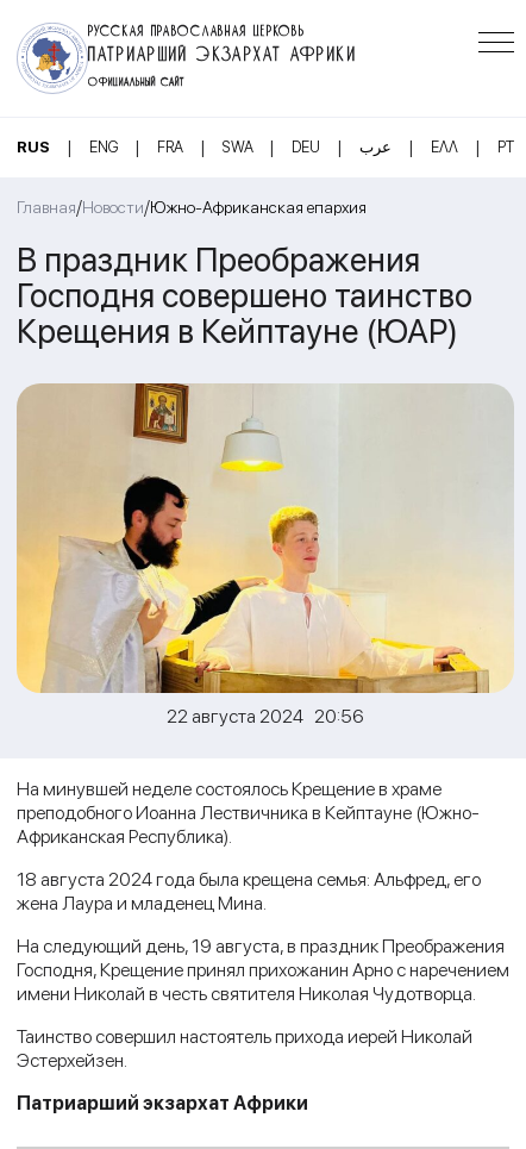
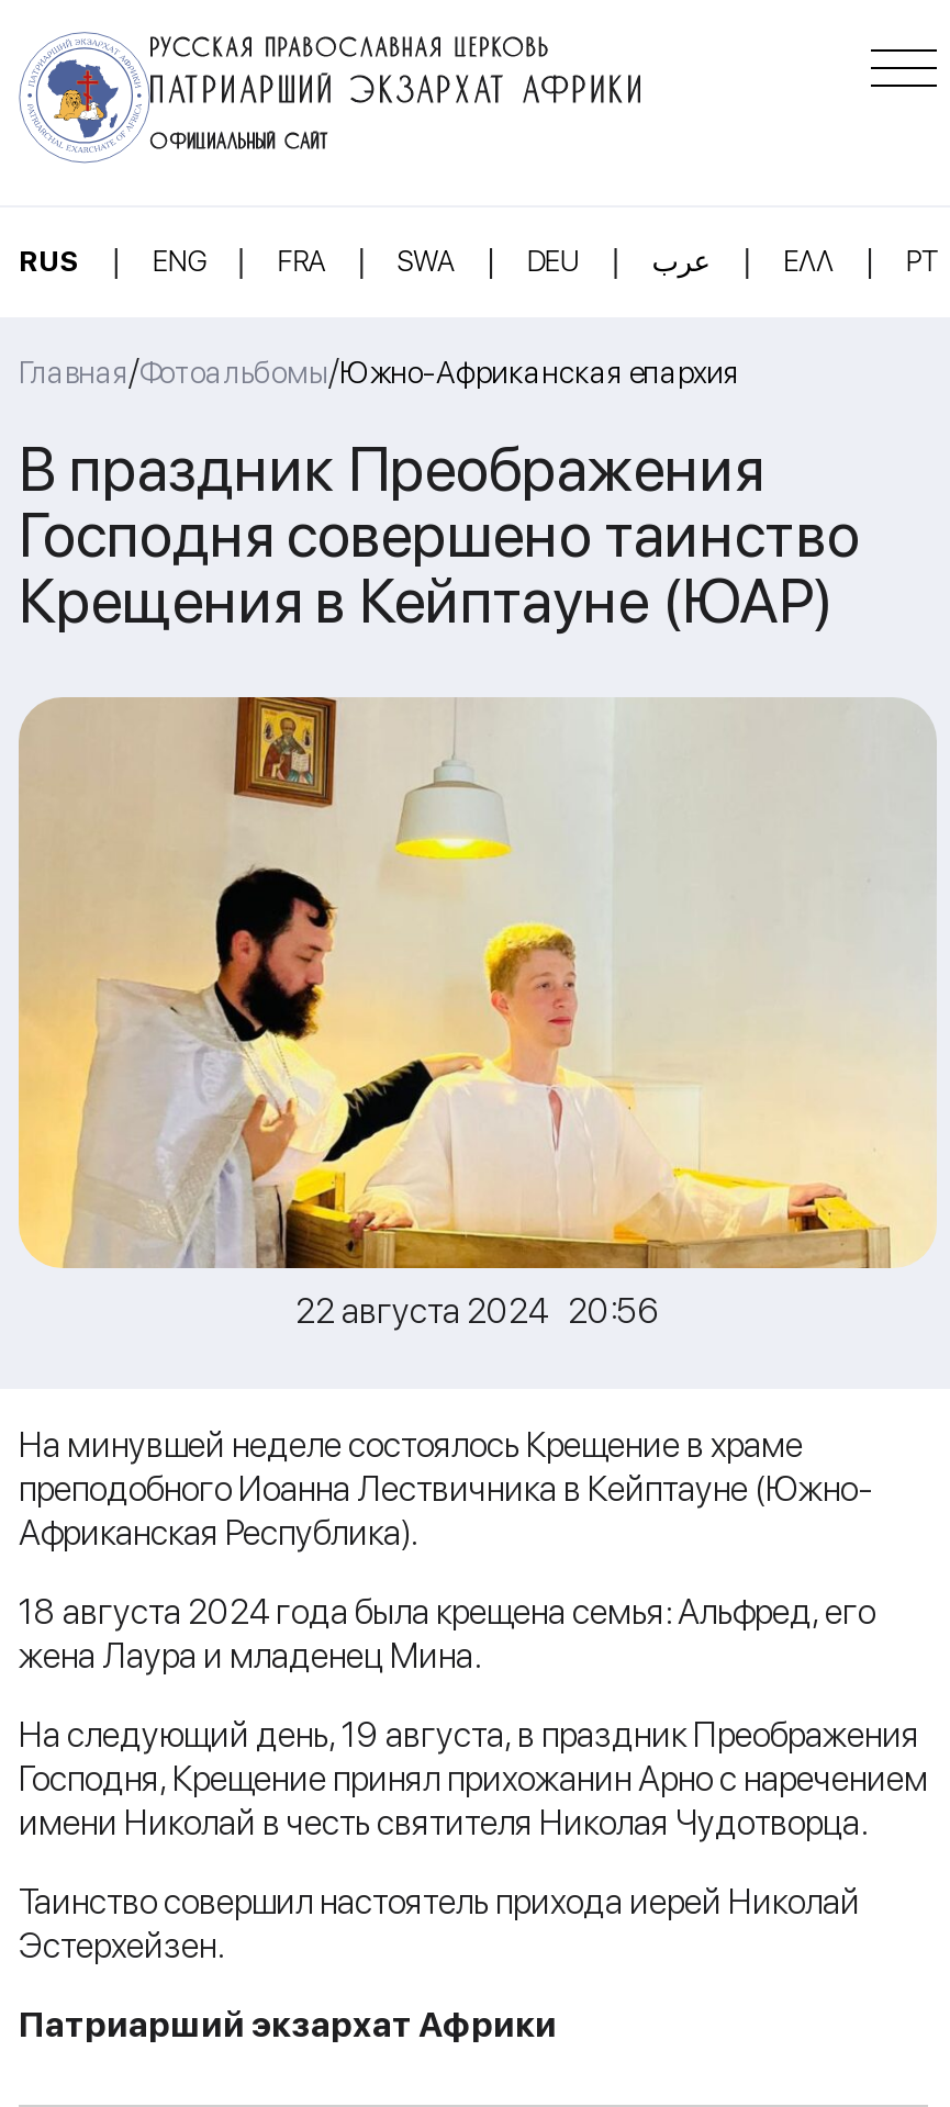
[17,195,367,218] Главная/Новости/Южно-Африканская епархия -> [19,350,739,392] Главная/Фотоальбомы/Южно-Африканская епархия

